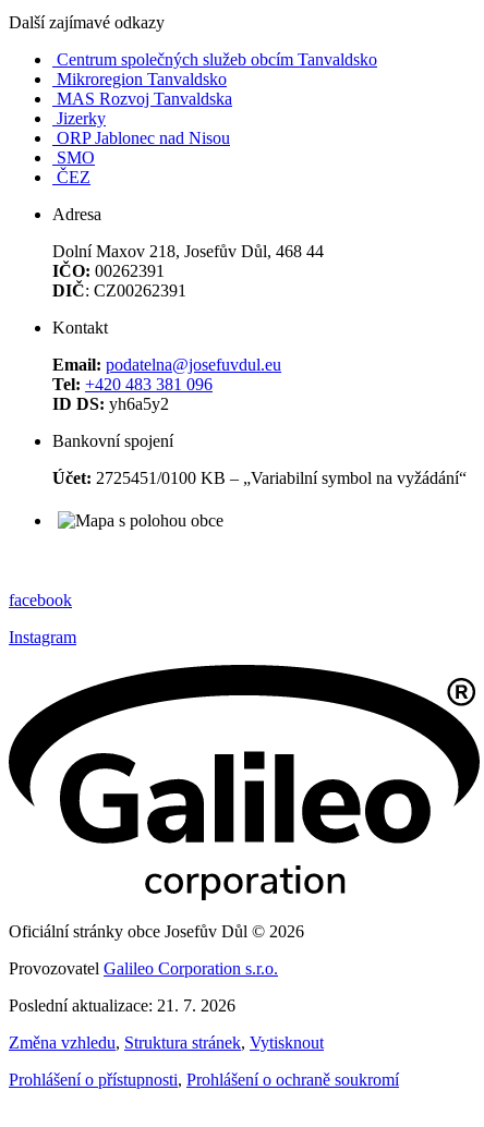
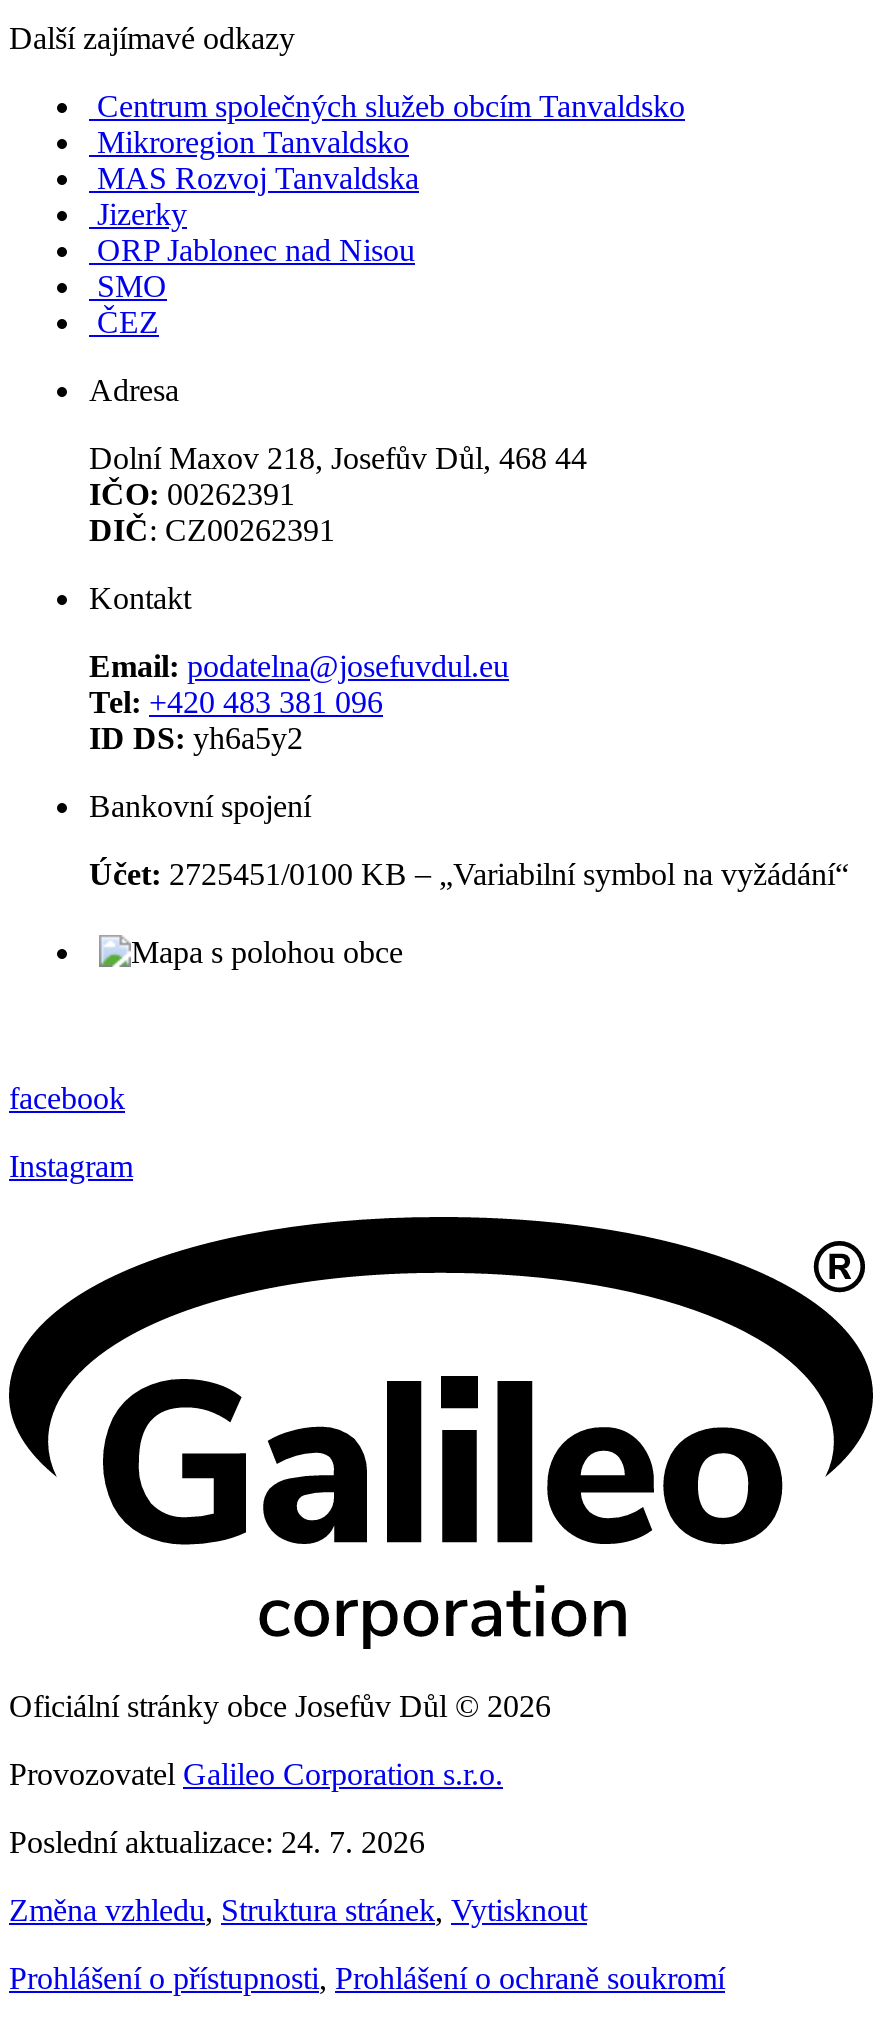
[9,996,235,1014] Poslední aktualizace: 21. 7. 2026 -> [9,1824,425,1858] Poslední aktualizace: 24. 7. 2026

